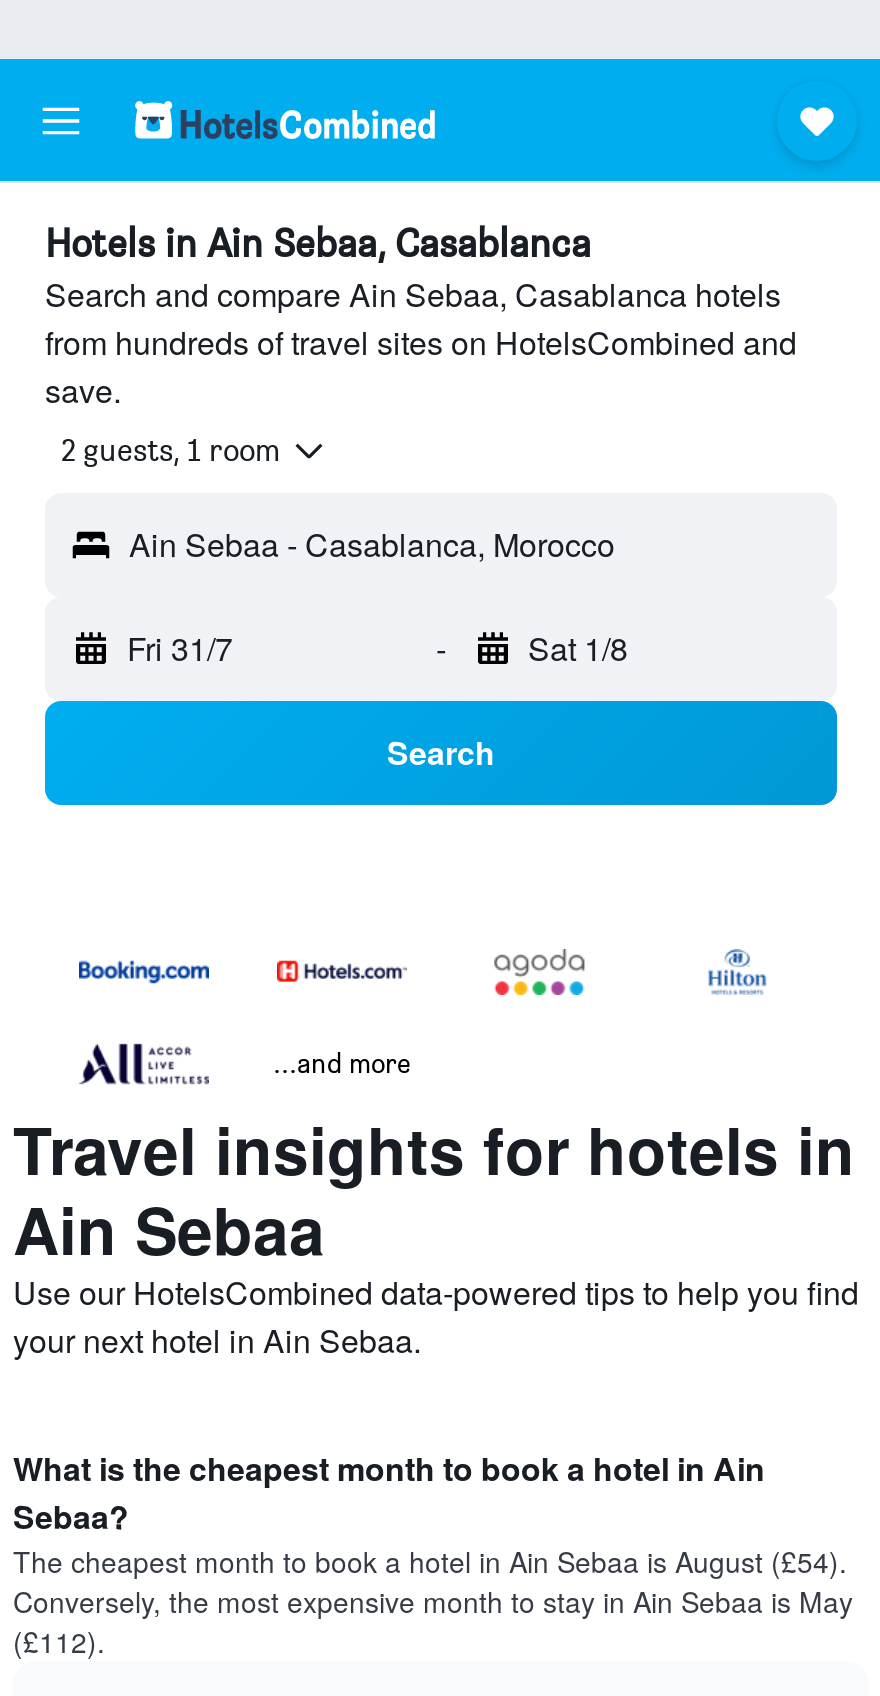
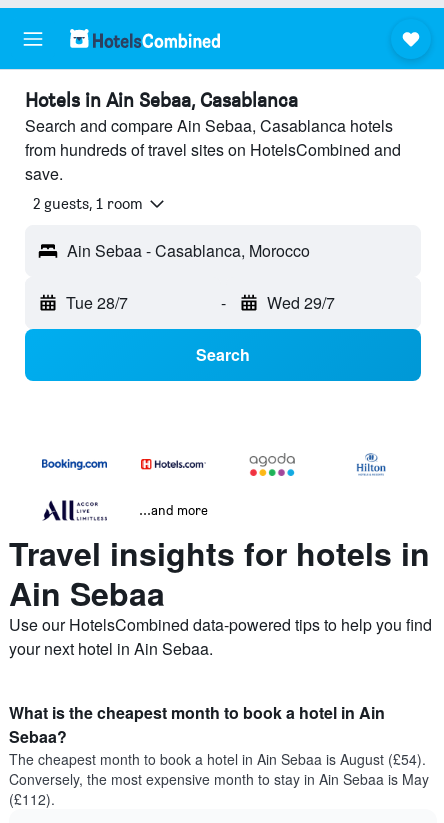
[127,625,233,671] Fri 31/7 -> [66,291,128,314] Tue 28/7
[528,625,628,671] Sat 1/8 -> [266,291,334,314] Wed 29/7

